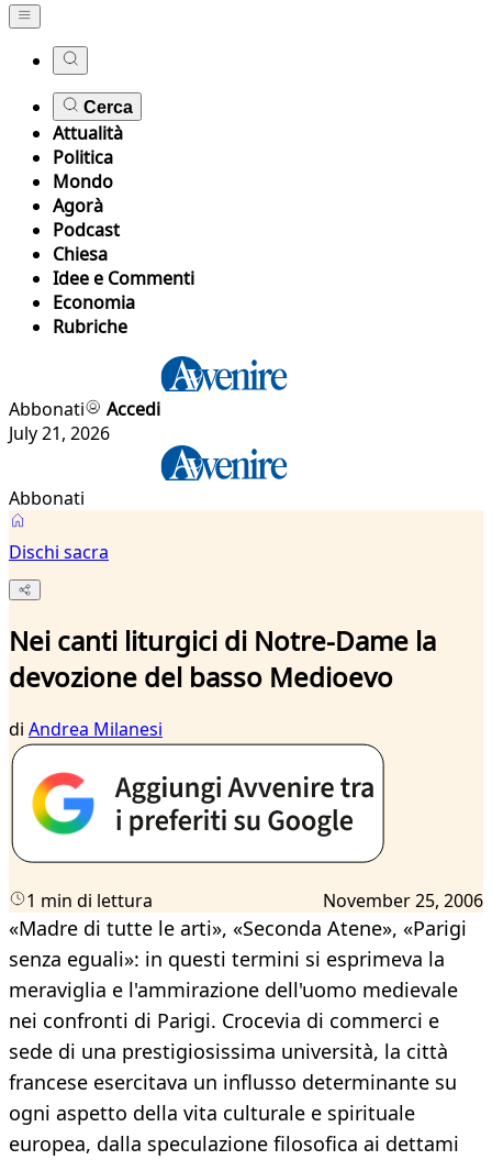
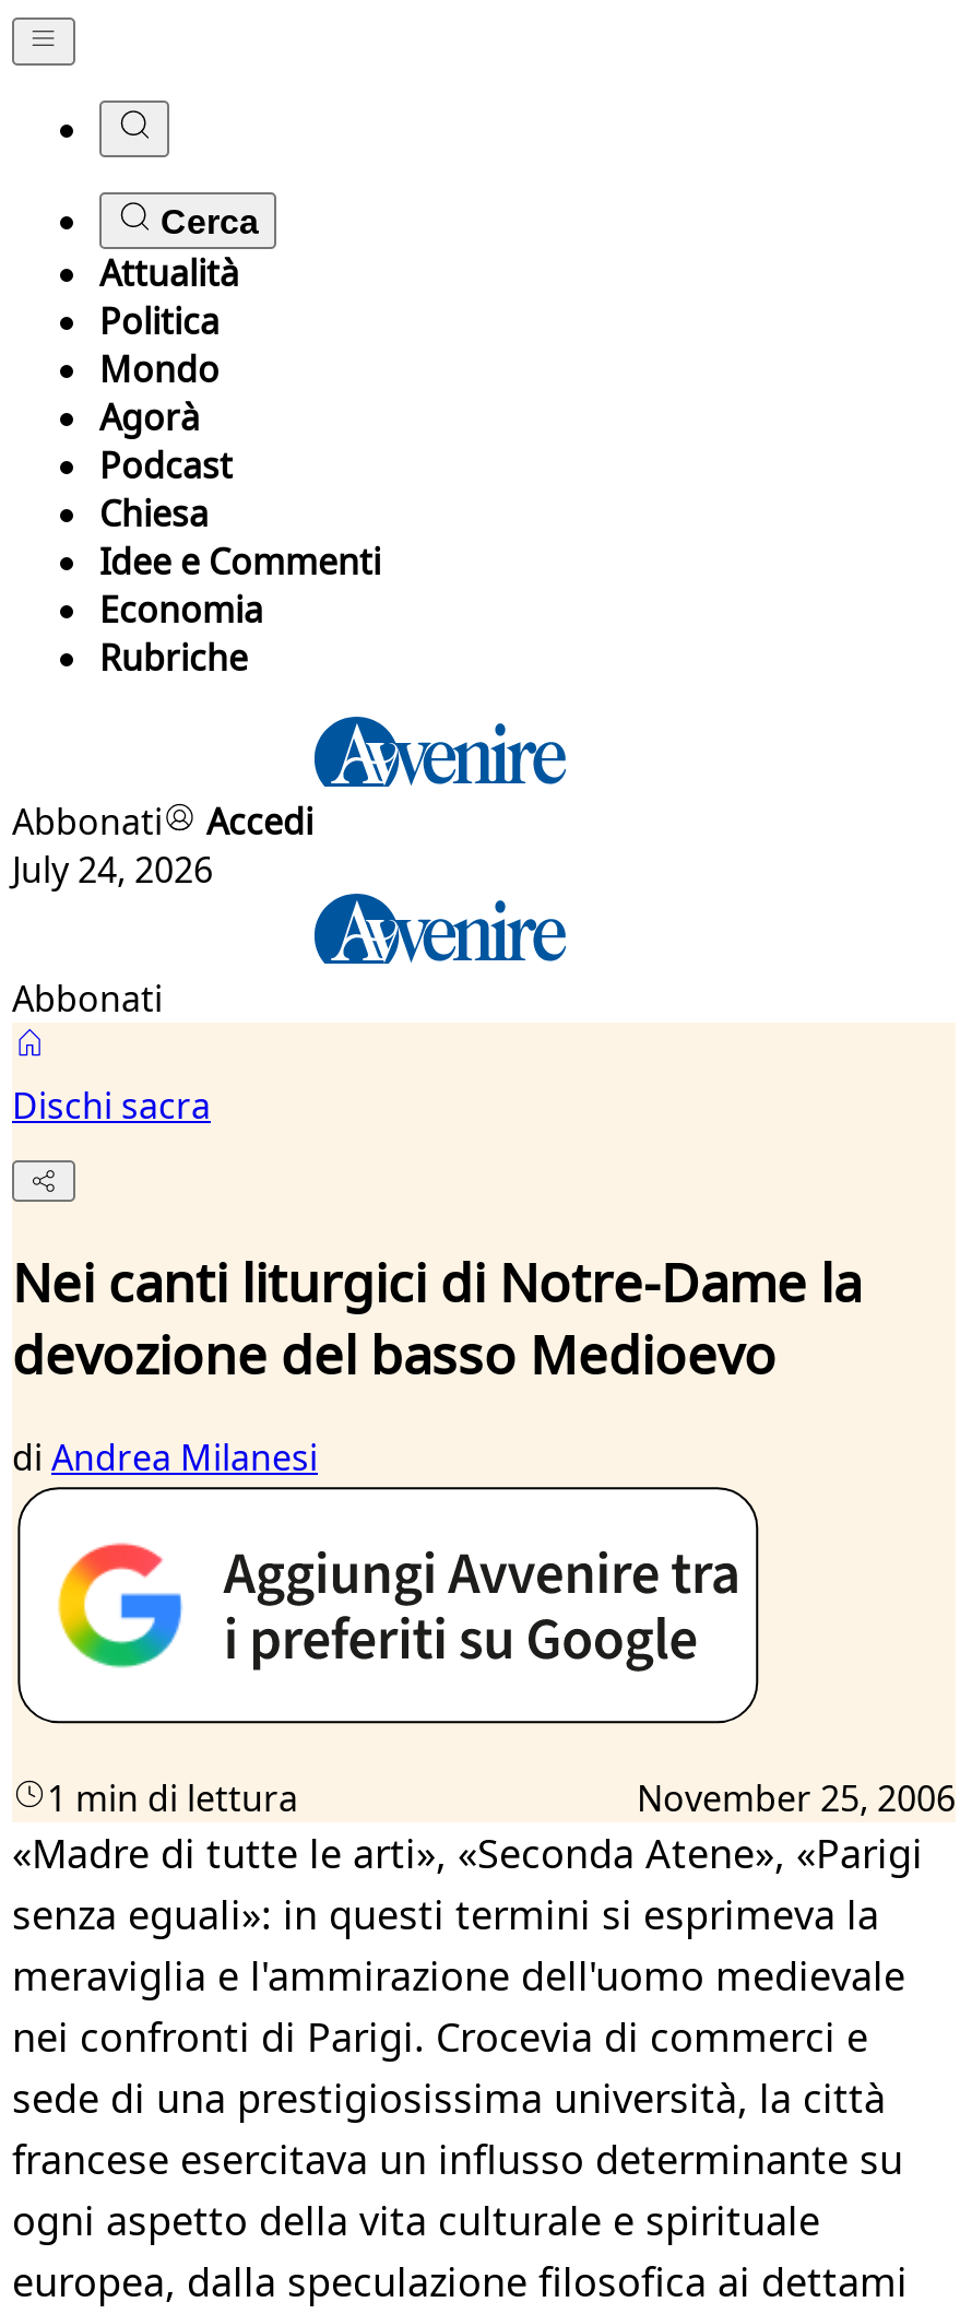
[9,421,110,445] July 21, 2026 -> [12,846,213,894] July 24, 2026

